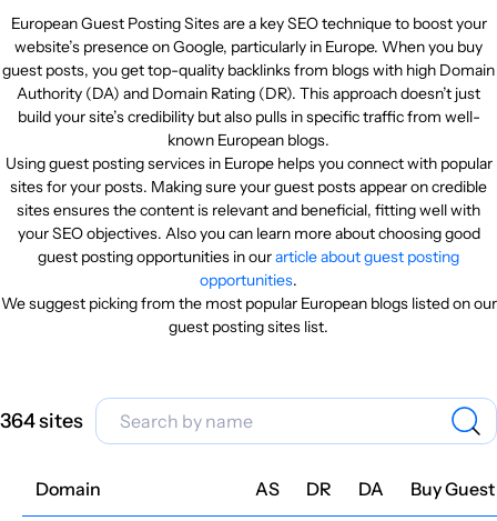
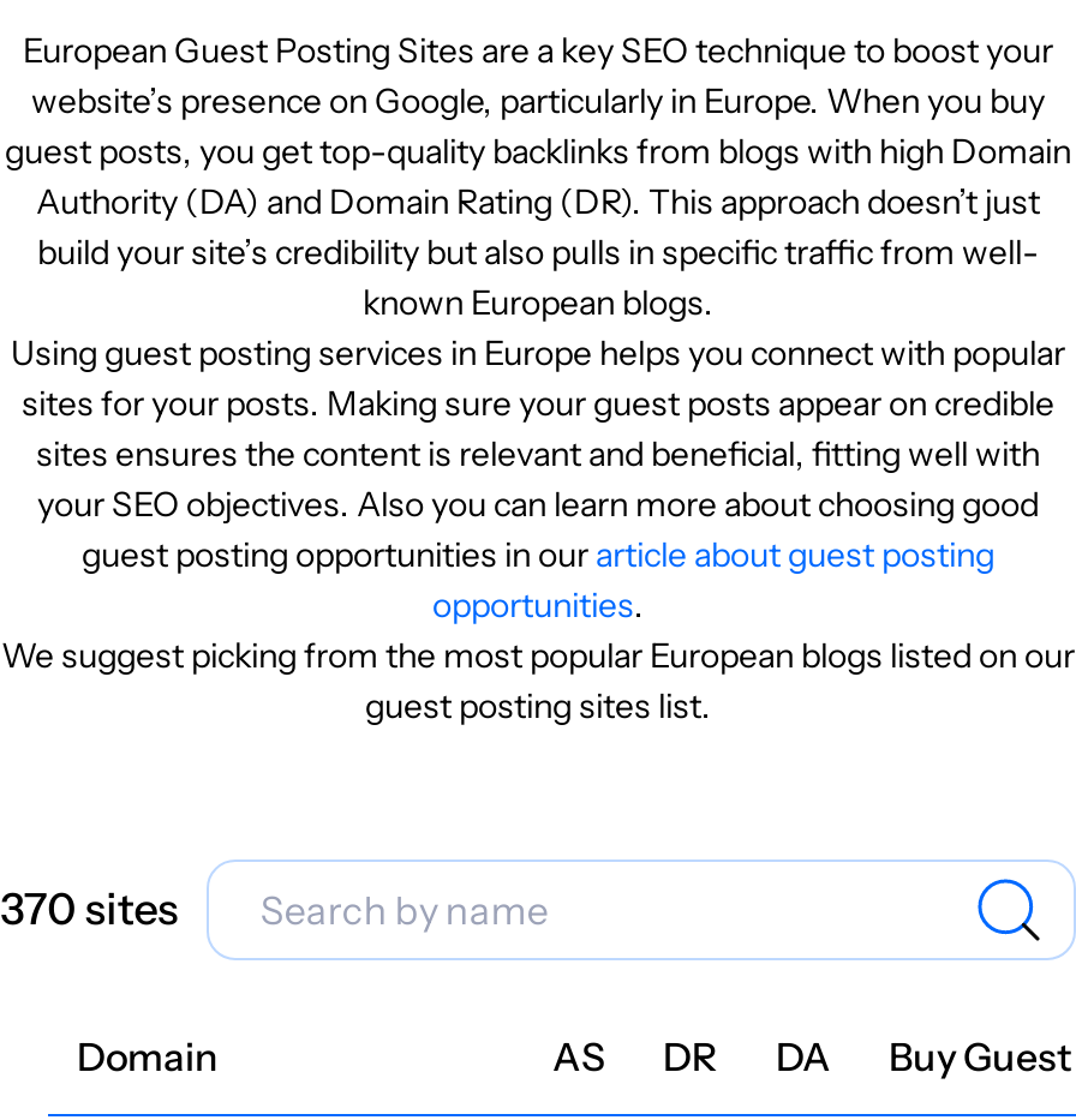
[0,408,83,433] 364 sites -> [0,882,179,935] 370 sites

